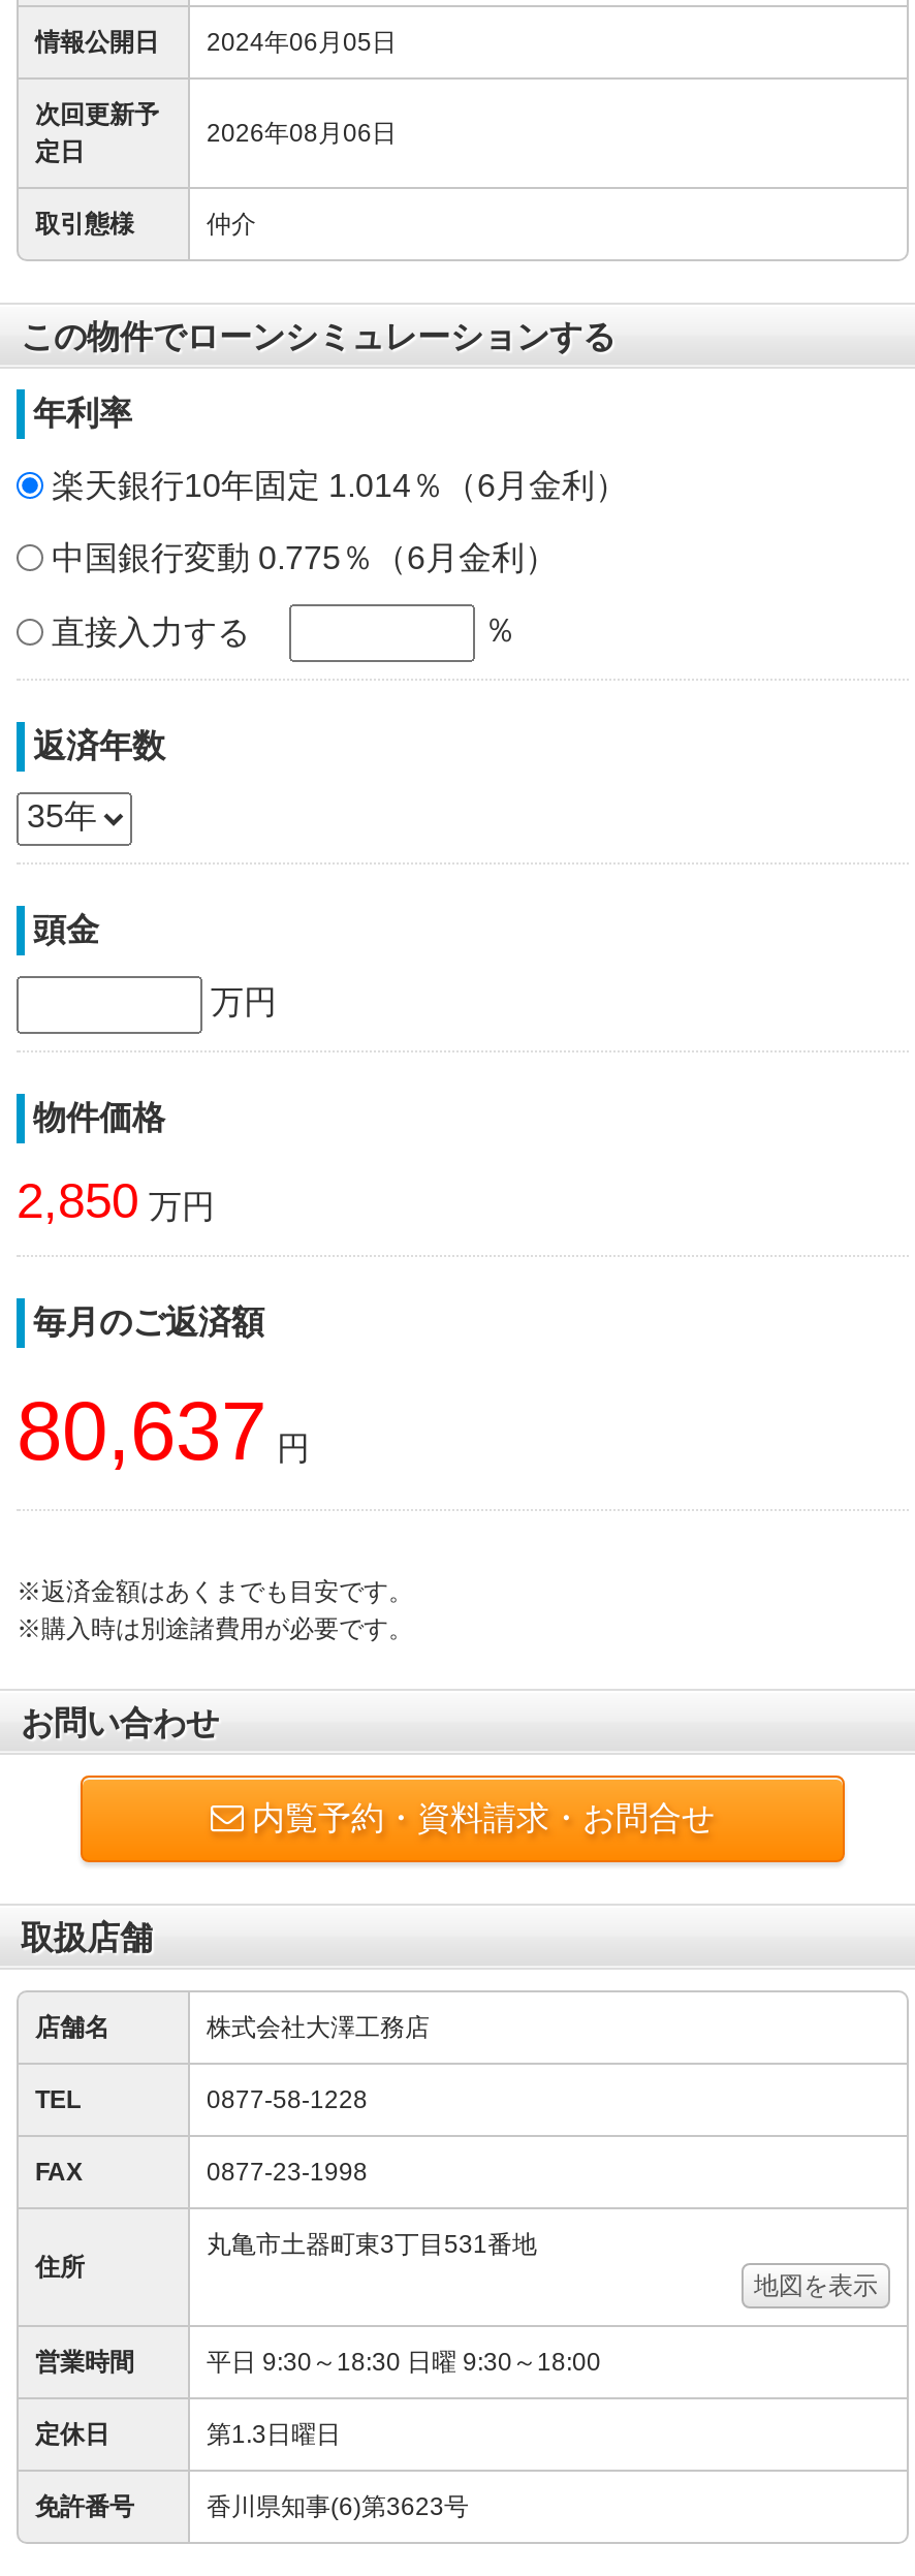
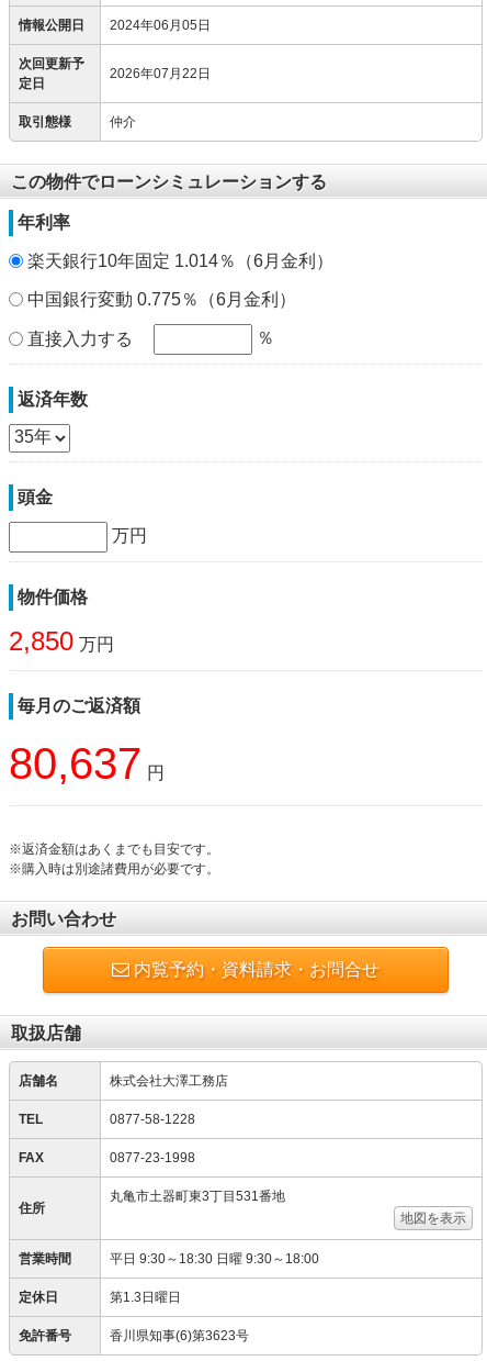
[207,119,397,148] 2026年08月06日 -> [110,66,211,81] 2026年07月22日

